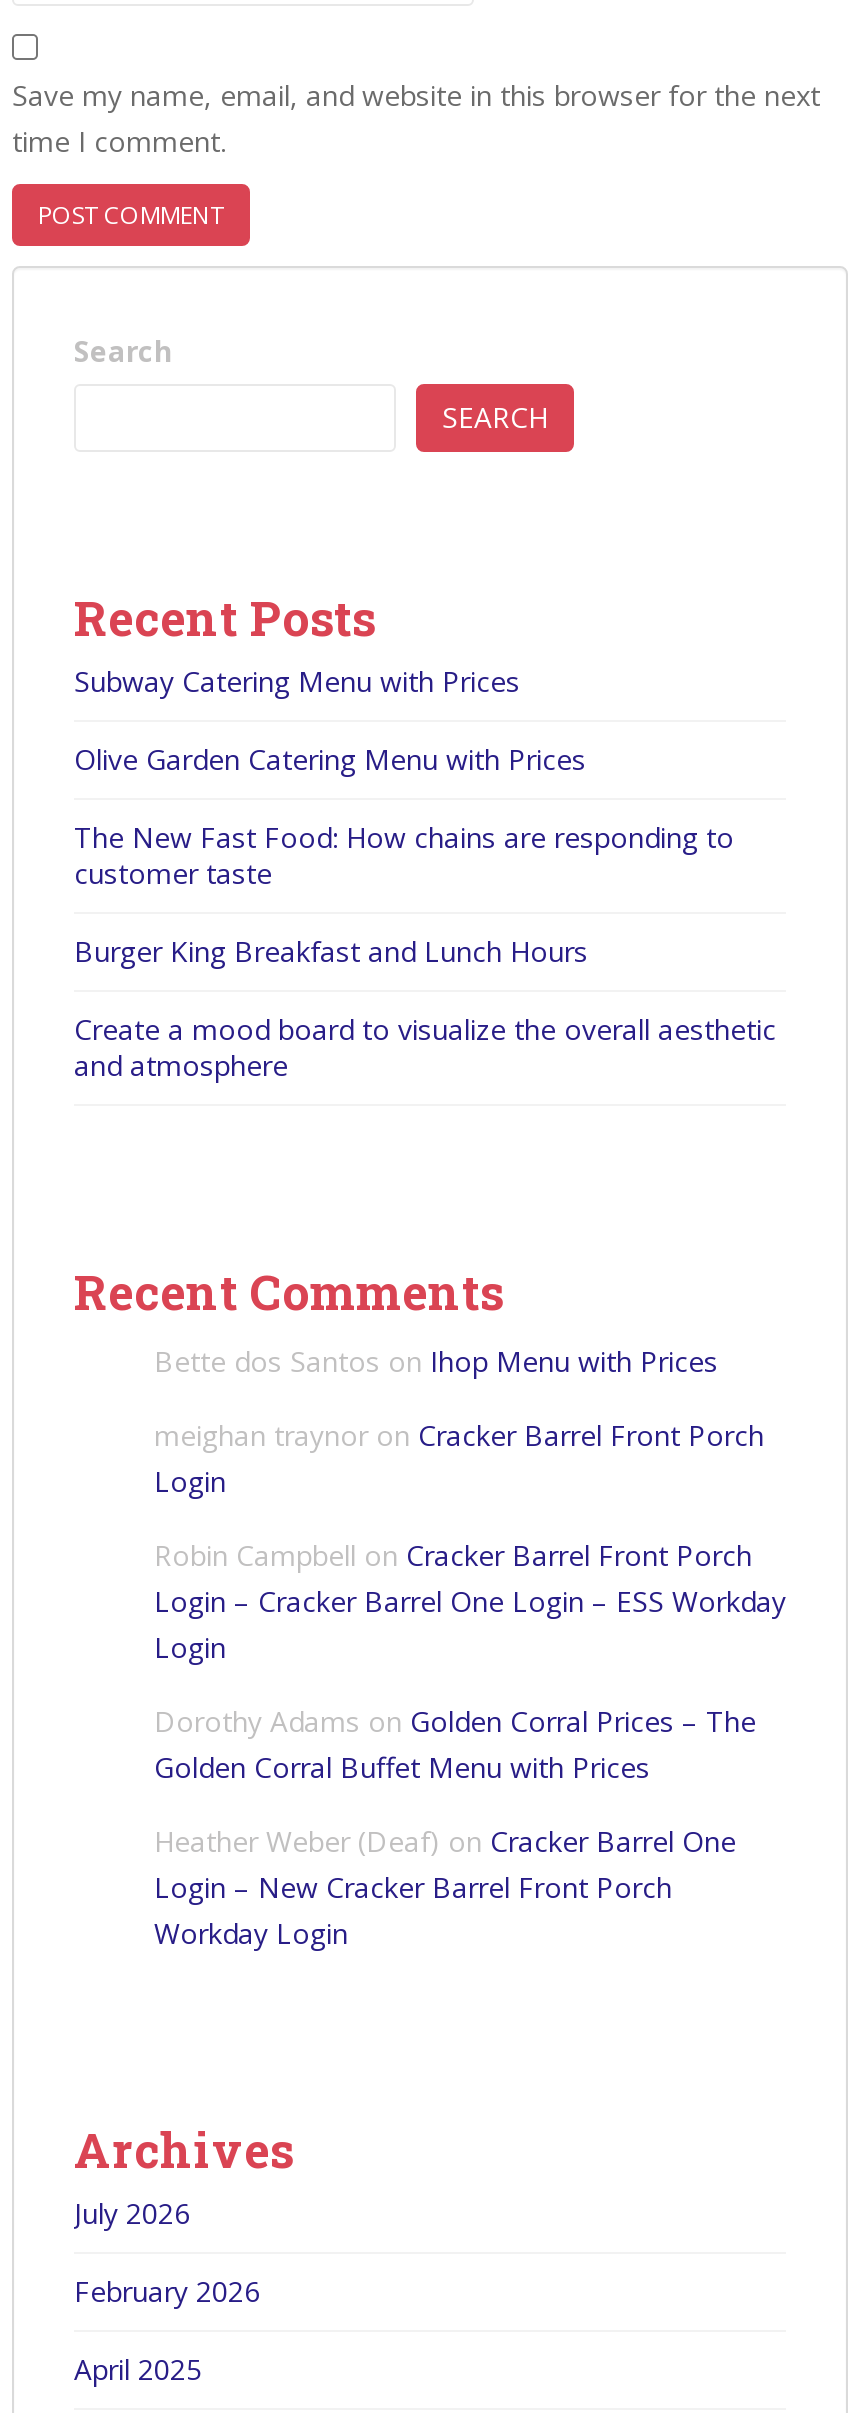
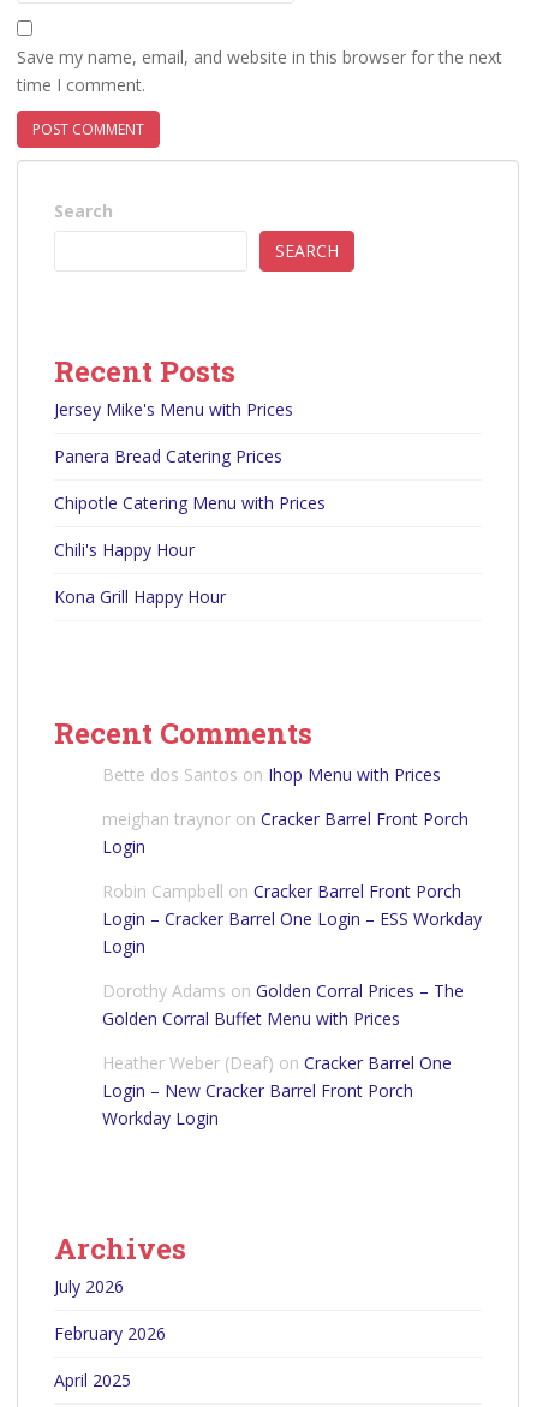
[74,662,520,700] Subway Catering Menu with Prices -> [54,398,293,421] Jersey Mike's Menu with Prices
[74,740,586,778] Olive Garden Catering Menu with Prices -> [54,445,282,467] Panera Bread Catering Prices
[74,818,734,892] The New Fast Food: How chains are responding to | customer taste -> [54,491,326,514] Chipotle Catering Menu with Prices
[74,932,588,970] Burger King Breakfast and Lunch Hours -> [54,538,195,561] Chili's Happy Hour
[74,1010,776,1084] Create a mood board to visualize the overall aesthetic | and atmosphere -> [54,585,226,608] Kona Grill Happy Hour

